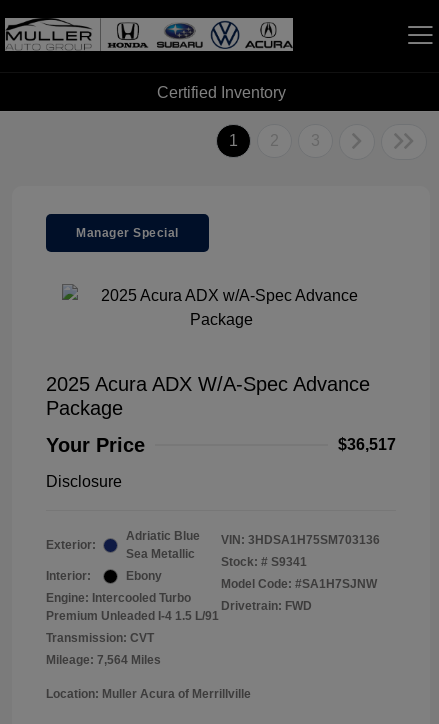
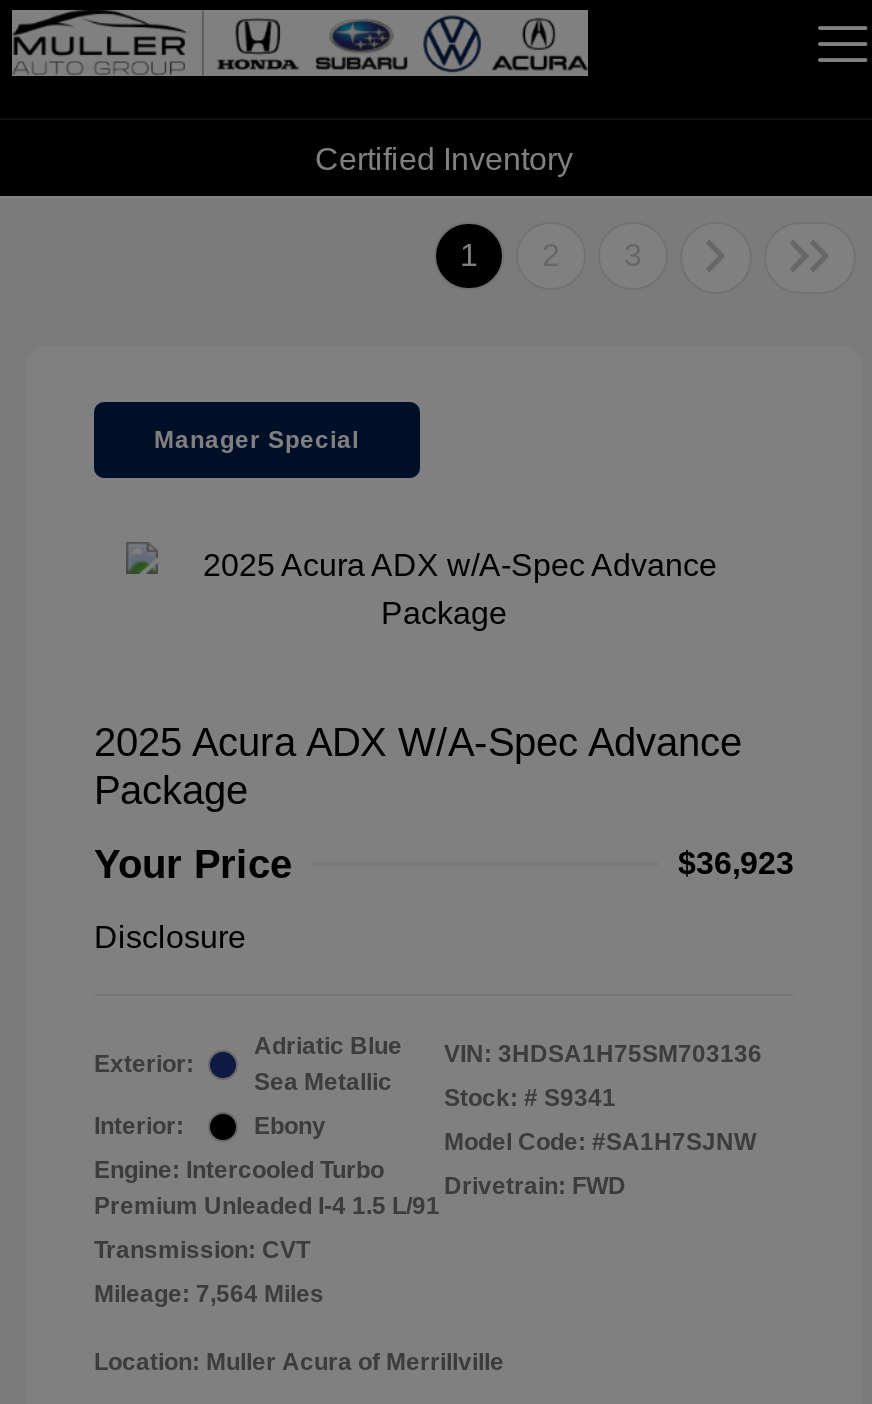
[338,436,396,453] $36,517 -> [678,846,794,880] $36,923

